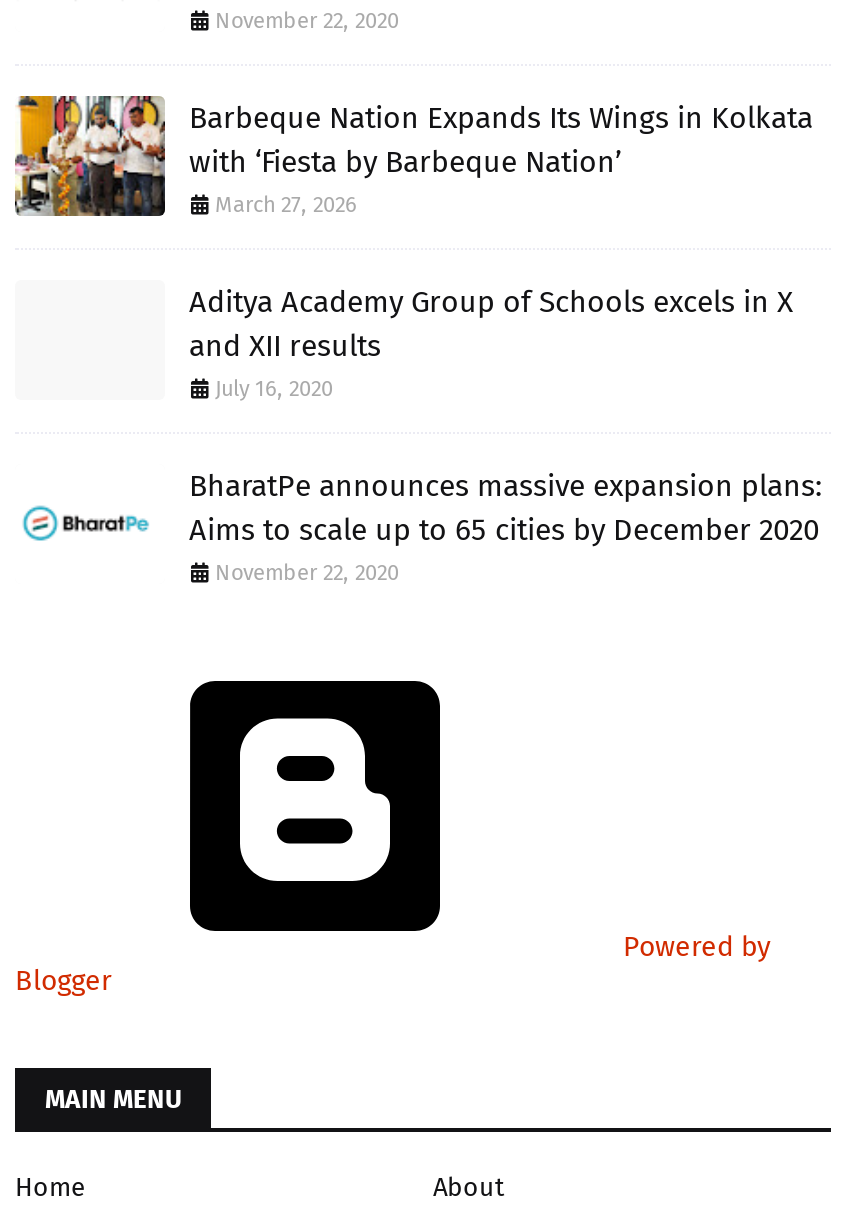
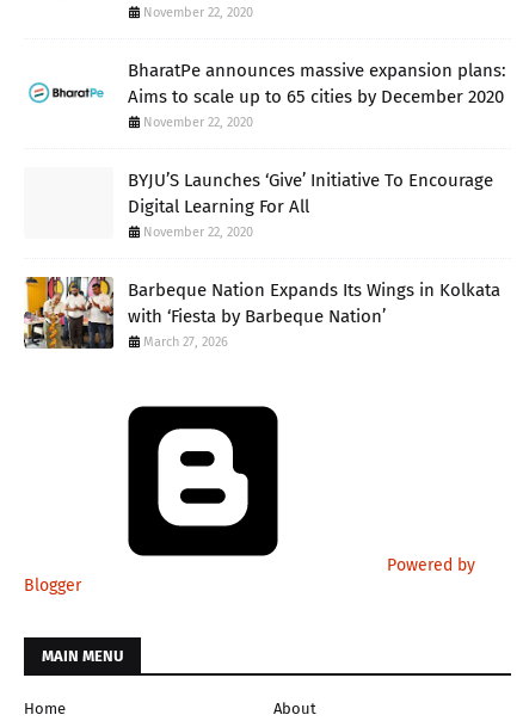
moved [13,94,813,218] -> [23,276,500,350]: [image] | Barbeque Nation Expands Its Wings in Kolkata | with ‘Fiesta by Barbeque Nation’ | March 27, 2026
[189,284,793,402] Aditya Academy Group of Schools excels in X | and XII results | July 16, 2020 -> none
moved [189,468,823,586] -> [128,59,506,130]: BharatPe announces massive expansion plans: | Aims to scale up to 65 cities by December 2020 | November 22, 2020
none -> [128,169,493,240] BYJU’S Launches ‘Give’ Initiative To Encourage | Digital Learning For All | November 22, 2020

